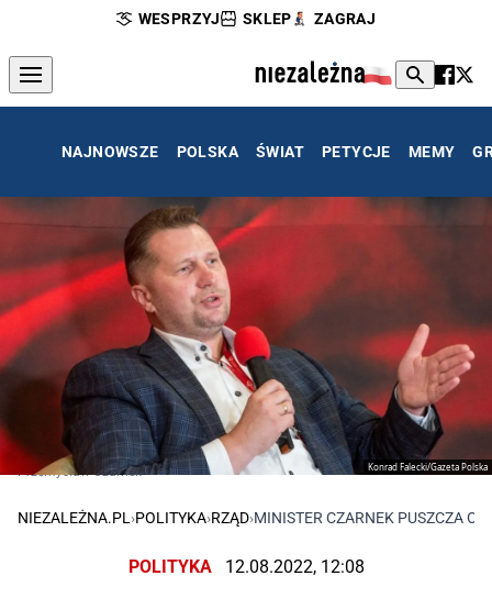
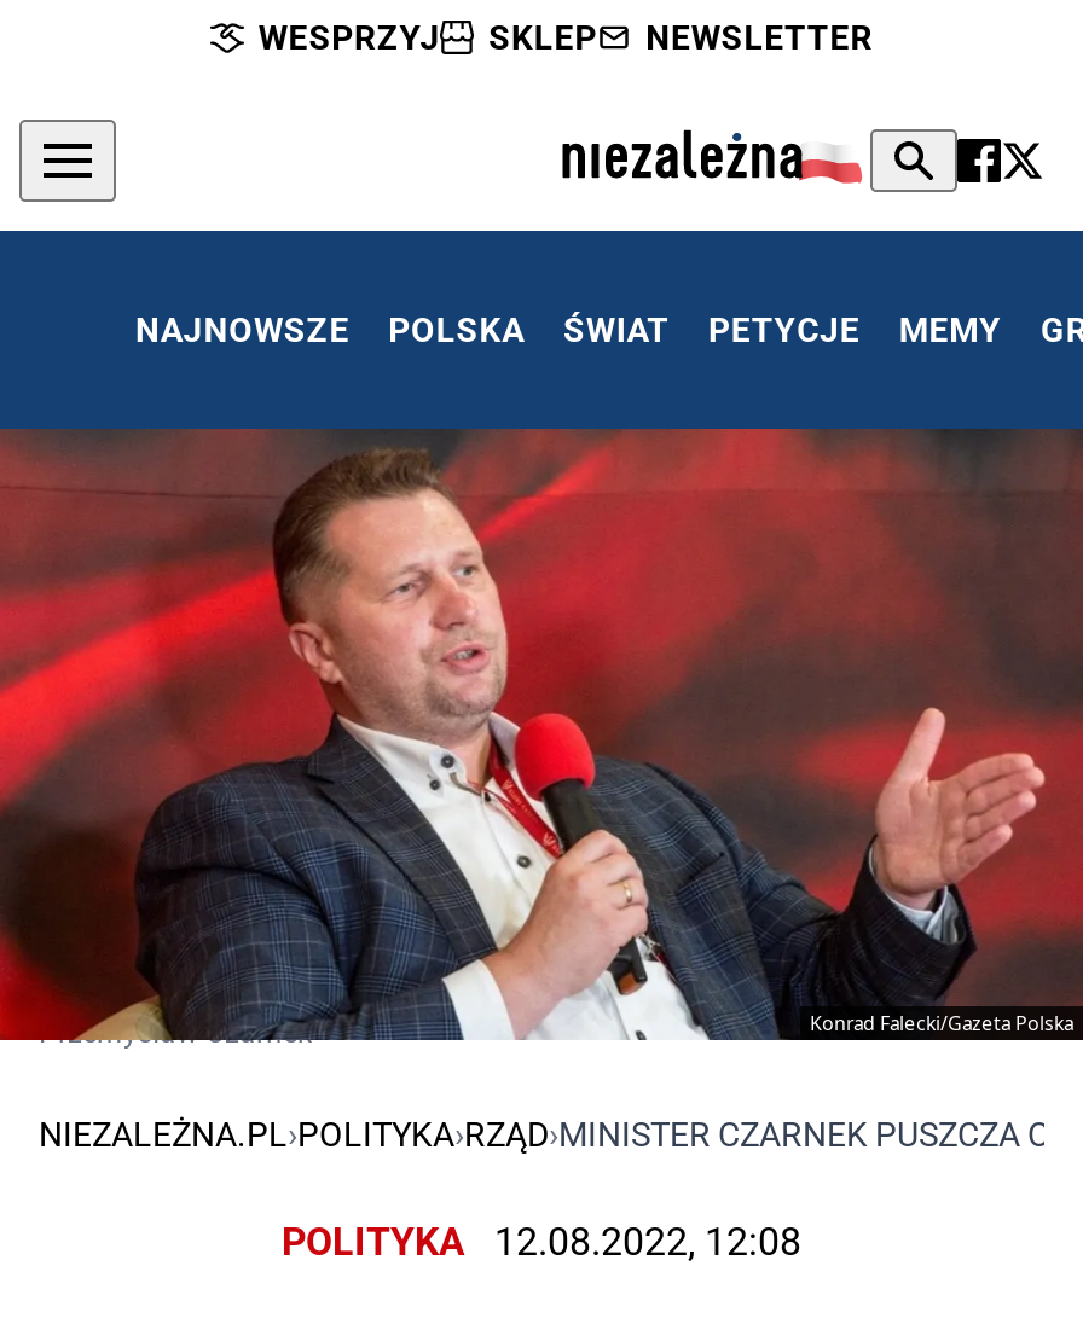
[314,10,376,27] ZAGRAJ -> [646,18,873,57] NEWSLETTER

